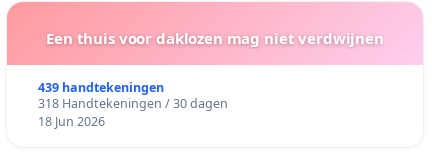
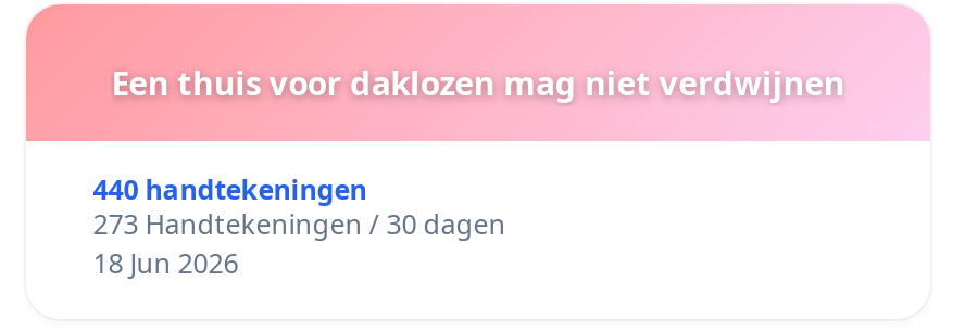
[38,79,164,96] 439 handtekeningen -> [93,172,367,209] 440 handtekeningen
[38,95,228,112] 318 Handtekeningen / 30 dagen -> [93,207,506,243] 273 Handtekeningen / 30 dagen

